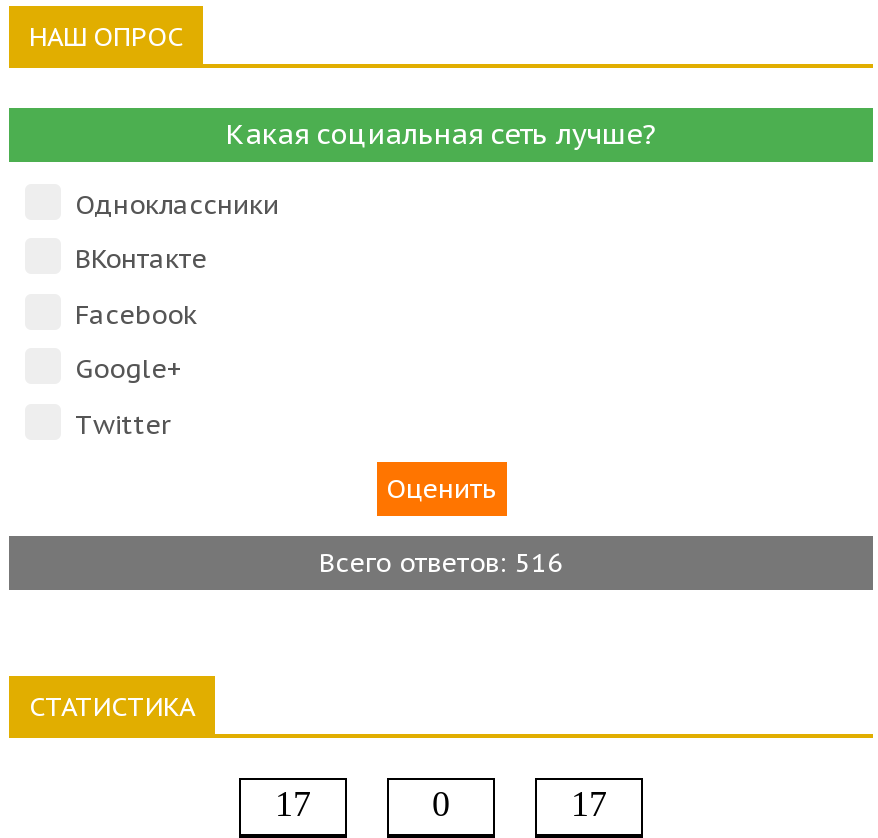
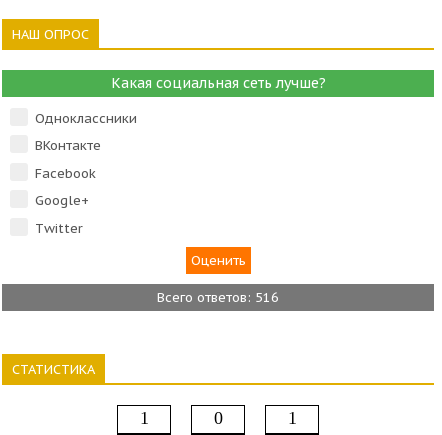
[275,784,311,824] 17 -> [139,408,148,428] 1
[571,784,607,824] 17 -> [287,408,296,428] 1

